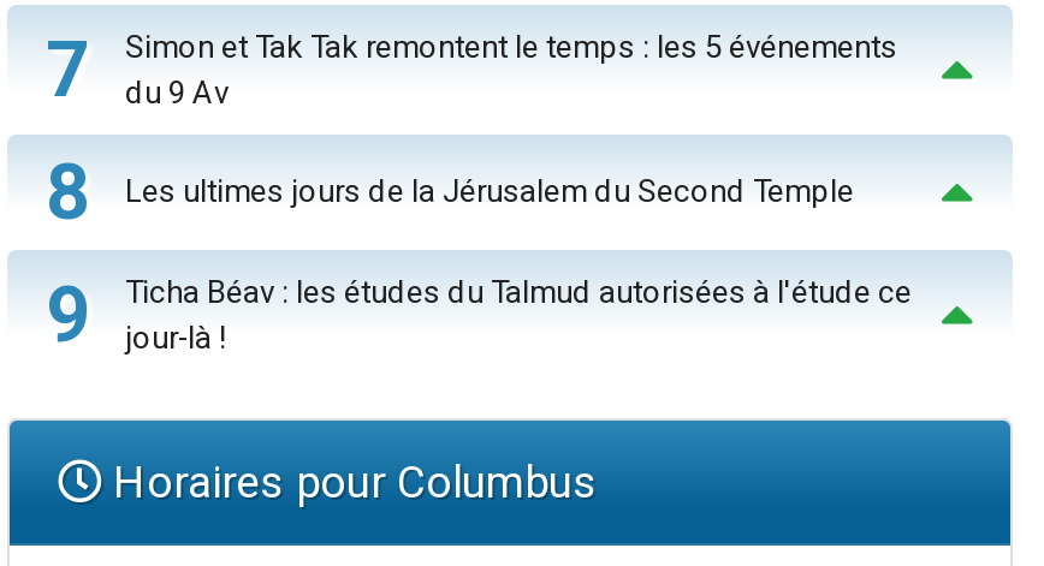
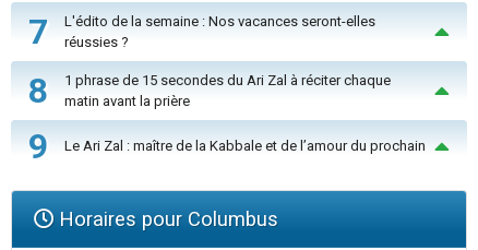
[125,28,897,110] Simon et Tak Tak remontent le temps : les 5 événements | du 9 Av -> [64,13,375,50] L'édito de la semaine : Nos vacances seront-elles | réussies ?
[125,174,854,210] Les ultimes jours de la Jérusalem du Second Temple -> [64,72,391,109] 1 phrase de 15 secondes du Ari Zal à réciter chaque | matin avant la prière
[125,274,912,355] Ticha Béav : les études du Talmud autorisées à l'étude ce | jour-là ! -> [64,138,426,154] Le Ari Zal : maître de la Kabbale et de l’amour du prochain

